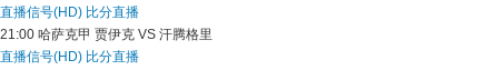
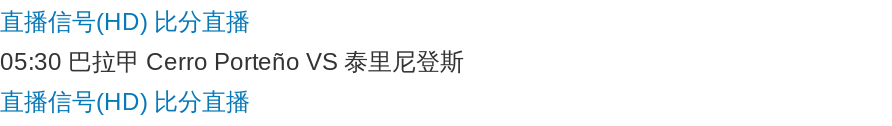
[0,27,213,42] 21:00 哈萨克甲贾伊克 VS 汗腾格里 -> [0,48,464,76] 05:30 巴拉甲Cerro Porteño VS 泰里尼登斯

